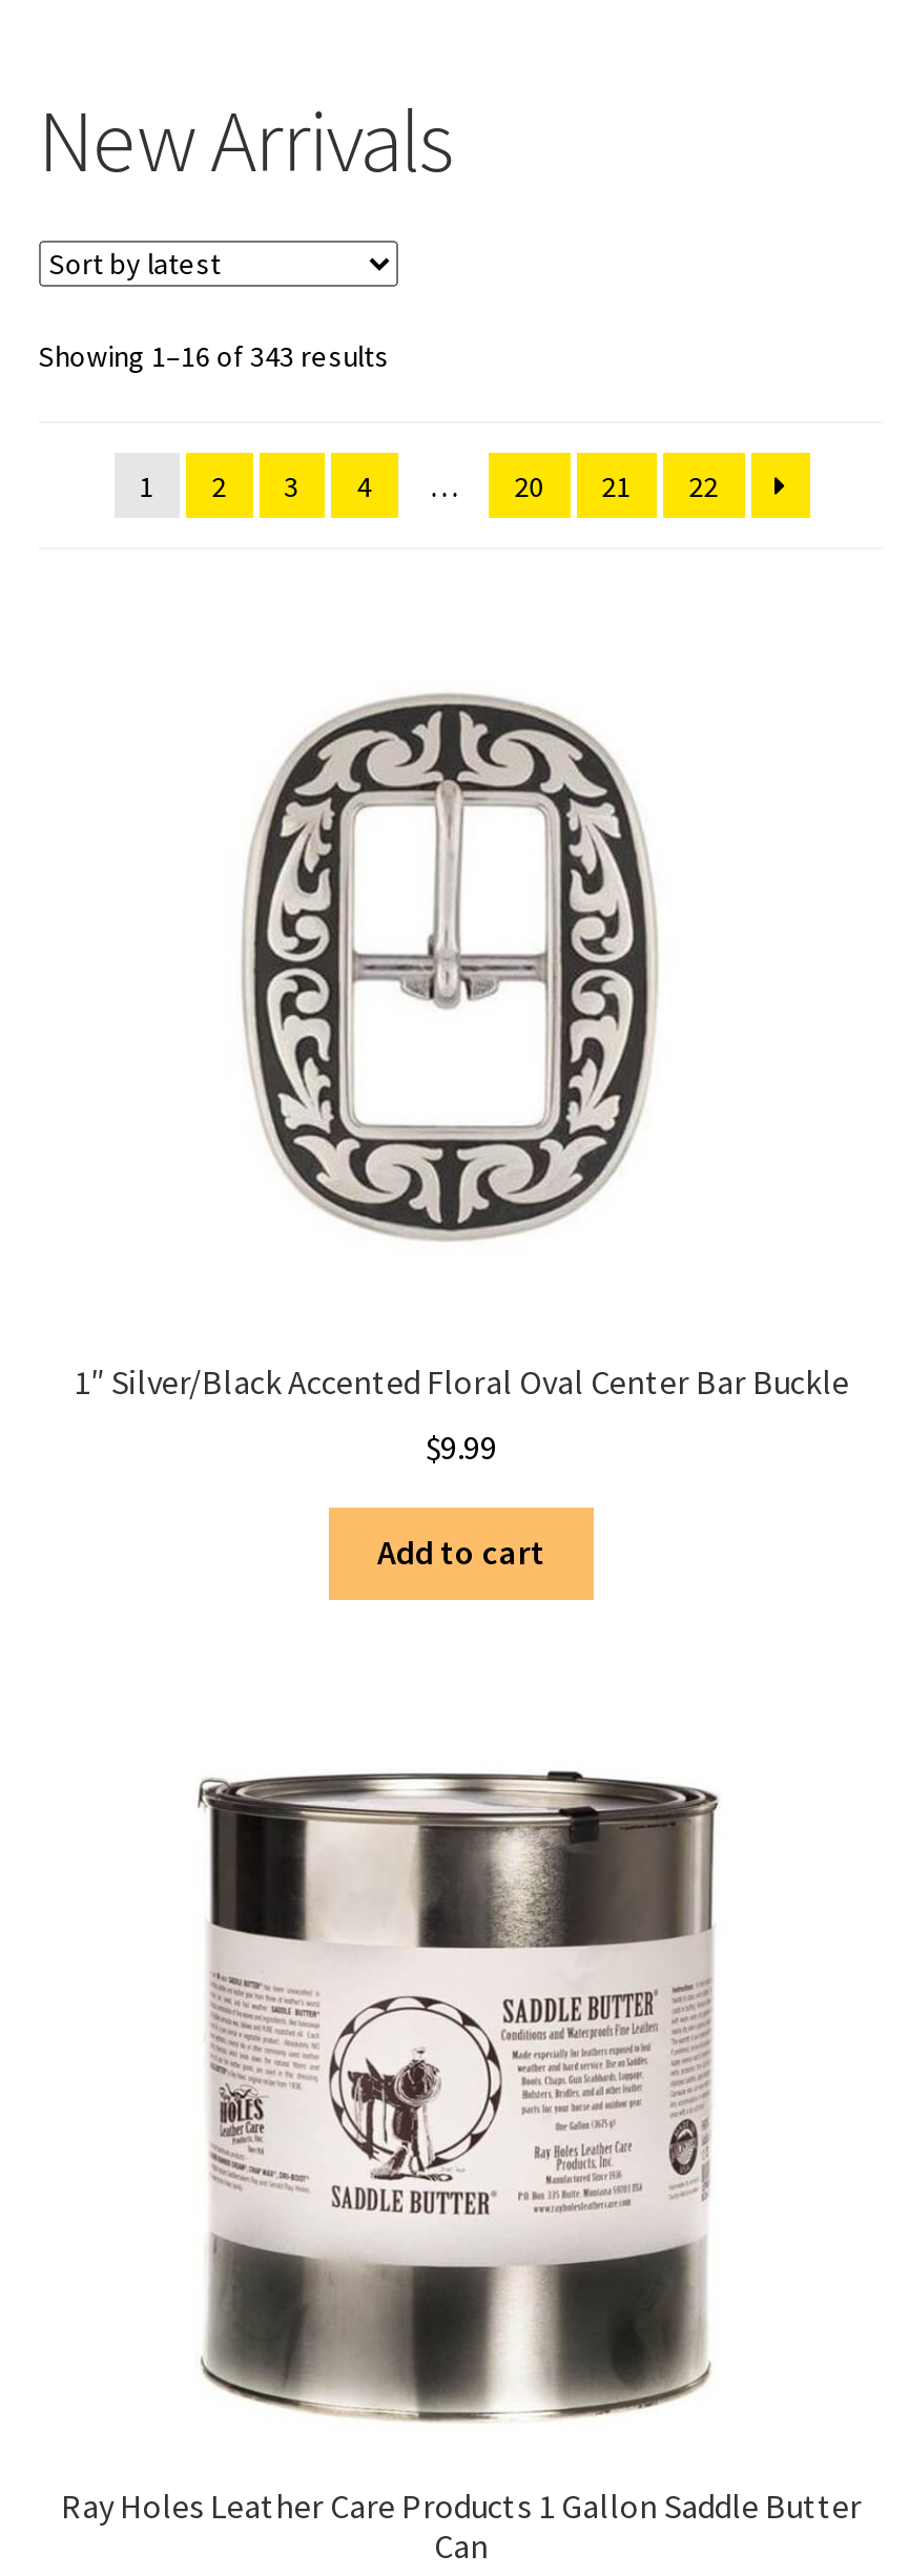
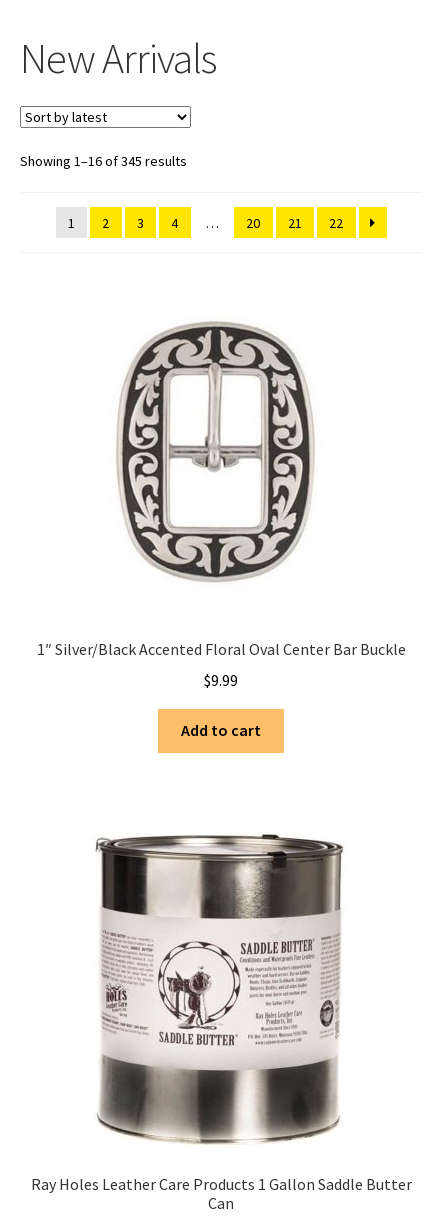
[38,338,389,375] Showing 1–16 of 343 results -> [20,152,187,170] Showing 1–16 of 345 results

